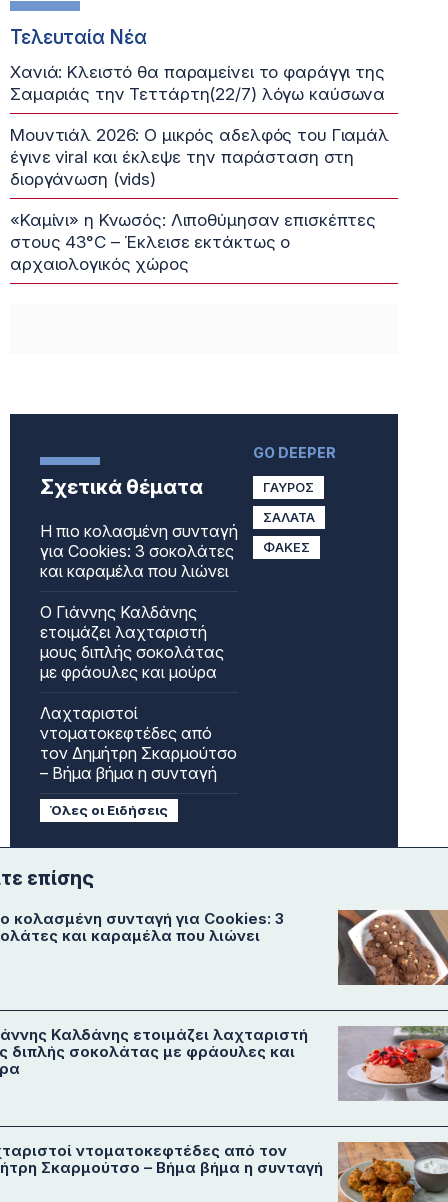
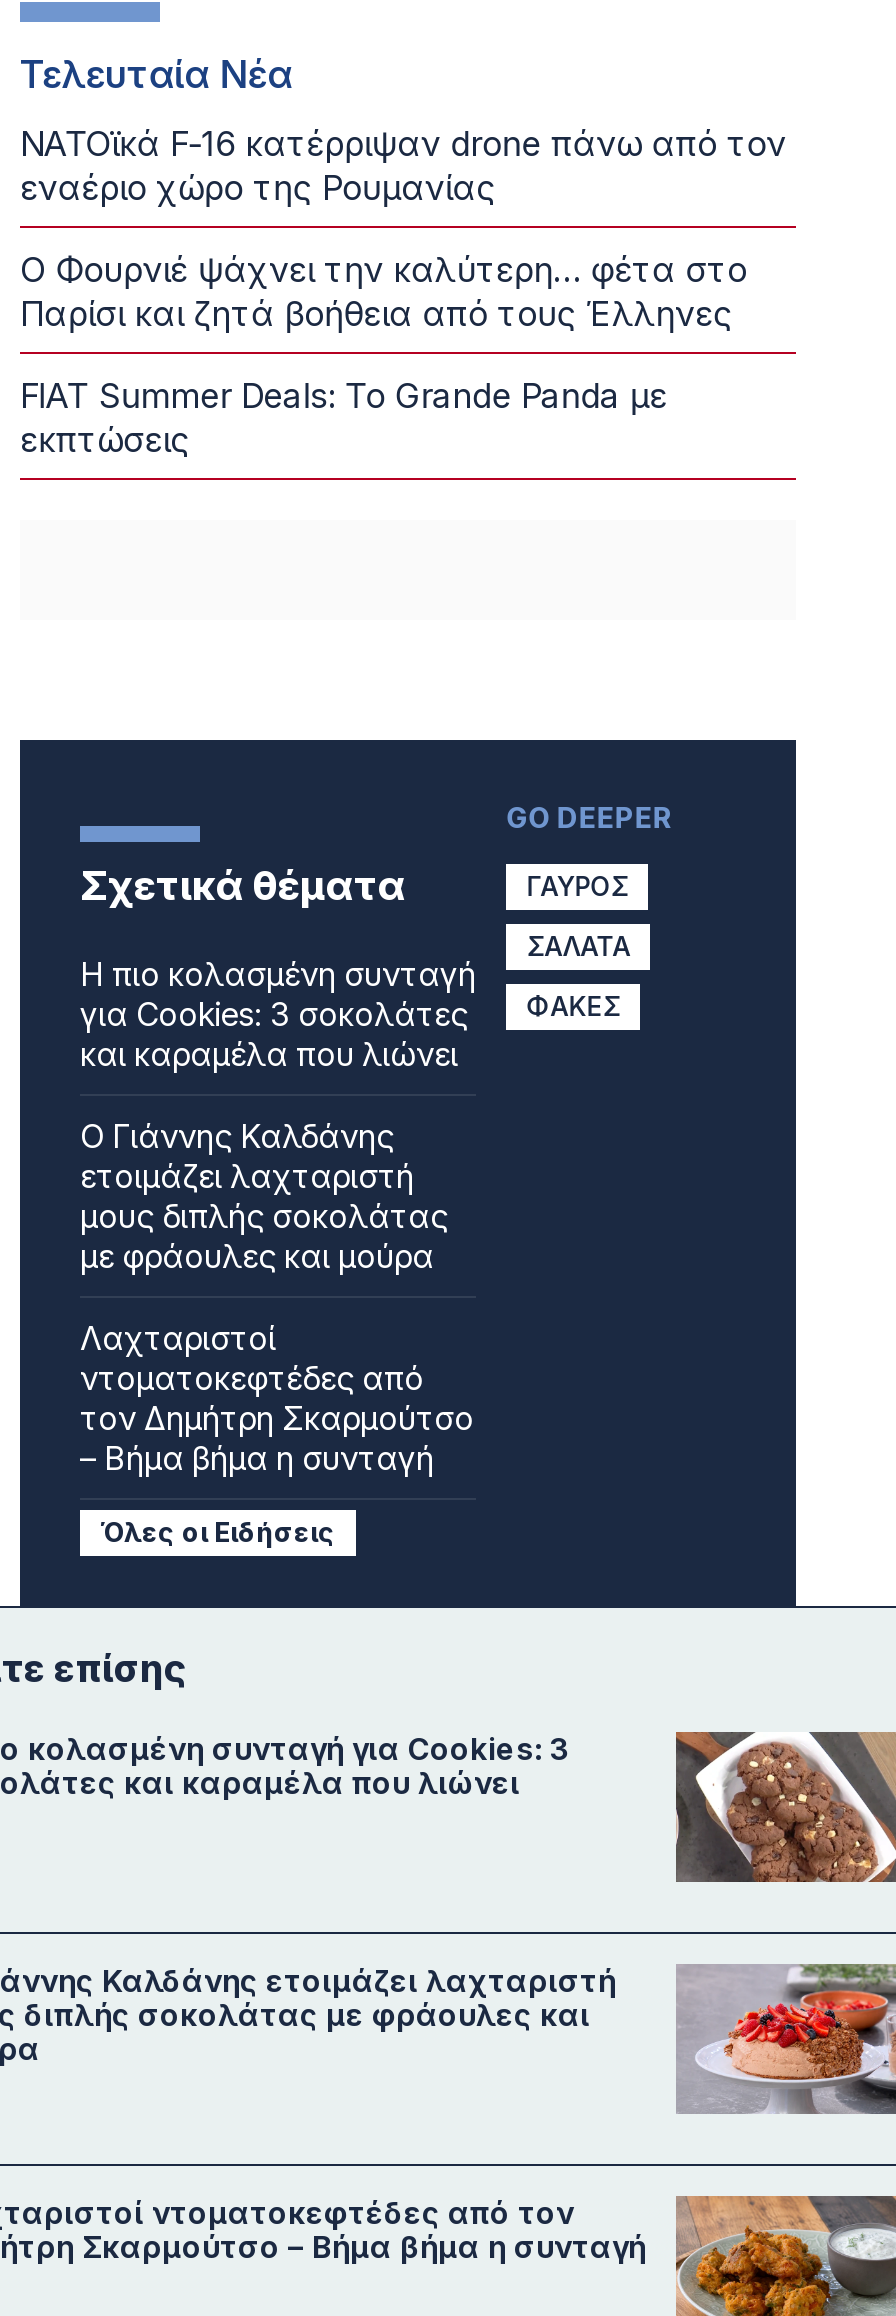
[10,62,385,104] Χανιά: Κλειστό θα παραμείνει το φαράγγι της | Σαμαριάς την Τεττάρτη(22/7) λόγω καύσωνα -> [20,124,786,208] ΝΑΤΟϊκά F-16 κατέρριψαν drone πάνω από τον | εναέριο χώρο της Ρουμανίας
[10,125,389,189] Μουντιάλ 2026: Ο μικρός αδελφός του Γιαμάλ | έγινε viral και έκλεψε την παράσταση στη | διοργάνωση (vids) -> [20,250,747,334] Ο Φουρνιέ ψάχνει την καλύτερη… φέτα στο | Παρίσι και ζητά βοήθεια από τους Έλληνες
[10,210,376,274] «Καμίνι» η Κνωσός: Λιποθύμησαν επισκέπτες | στους 43°C – Έκλεισε εκτάκτως ο | αρχαιολογικός χώρος -> [20,376,667,460] FIAT Summer Deals: Το Grande Panda με | εκπτώσεις

